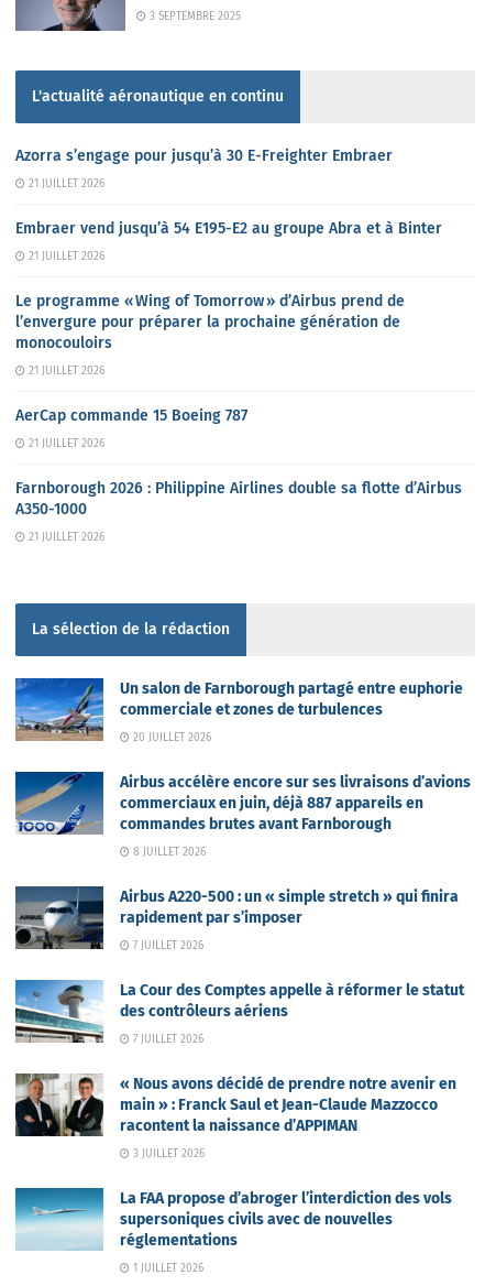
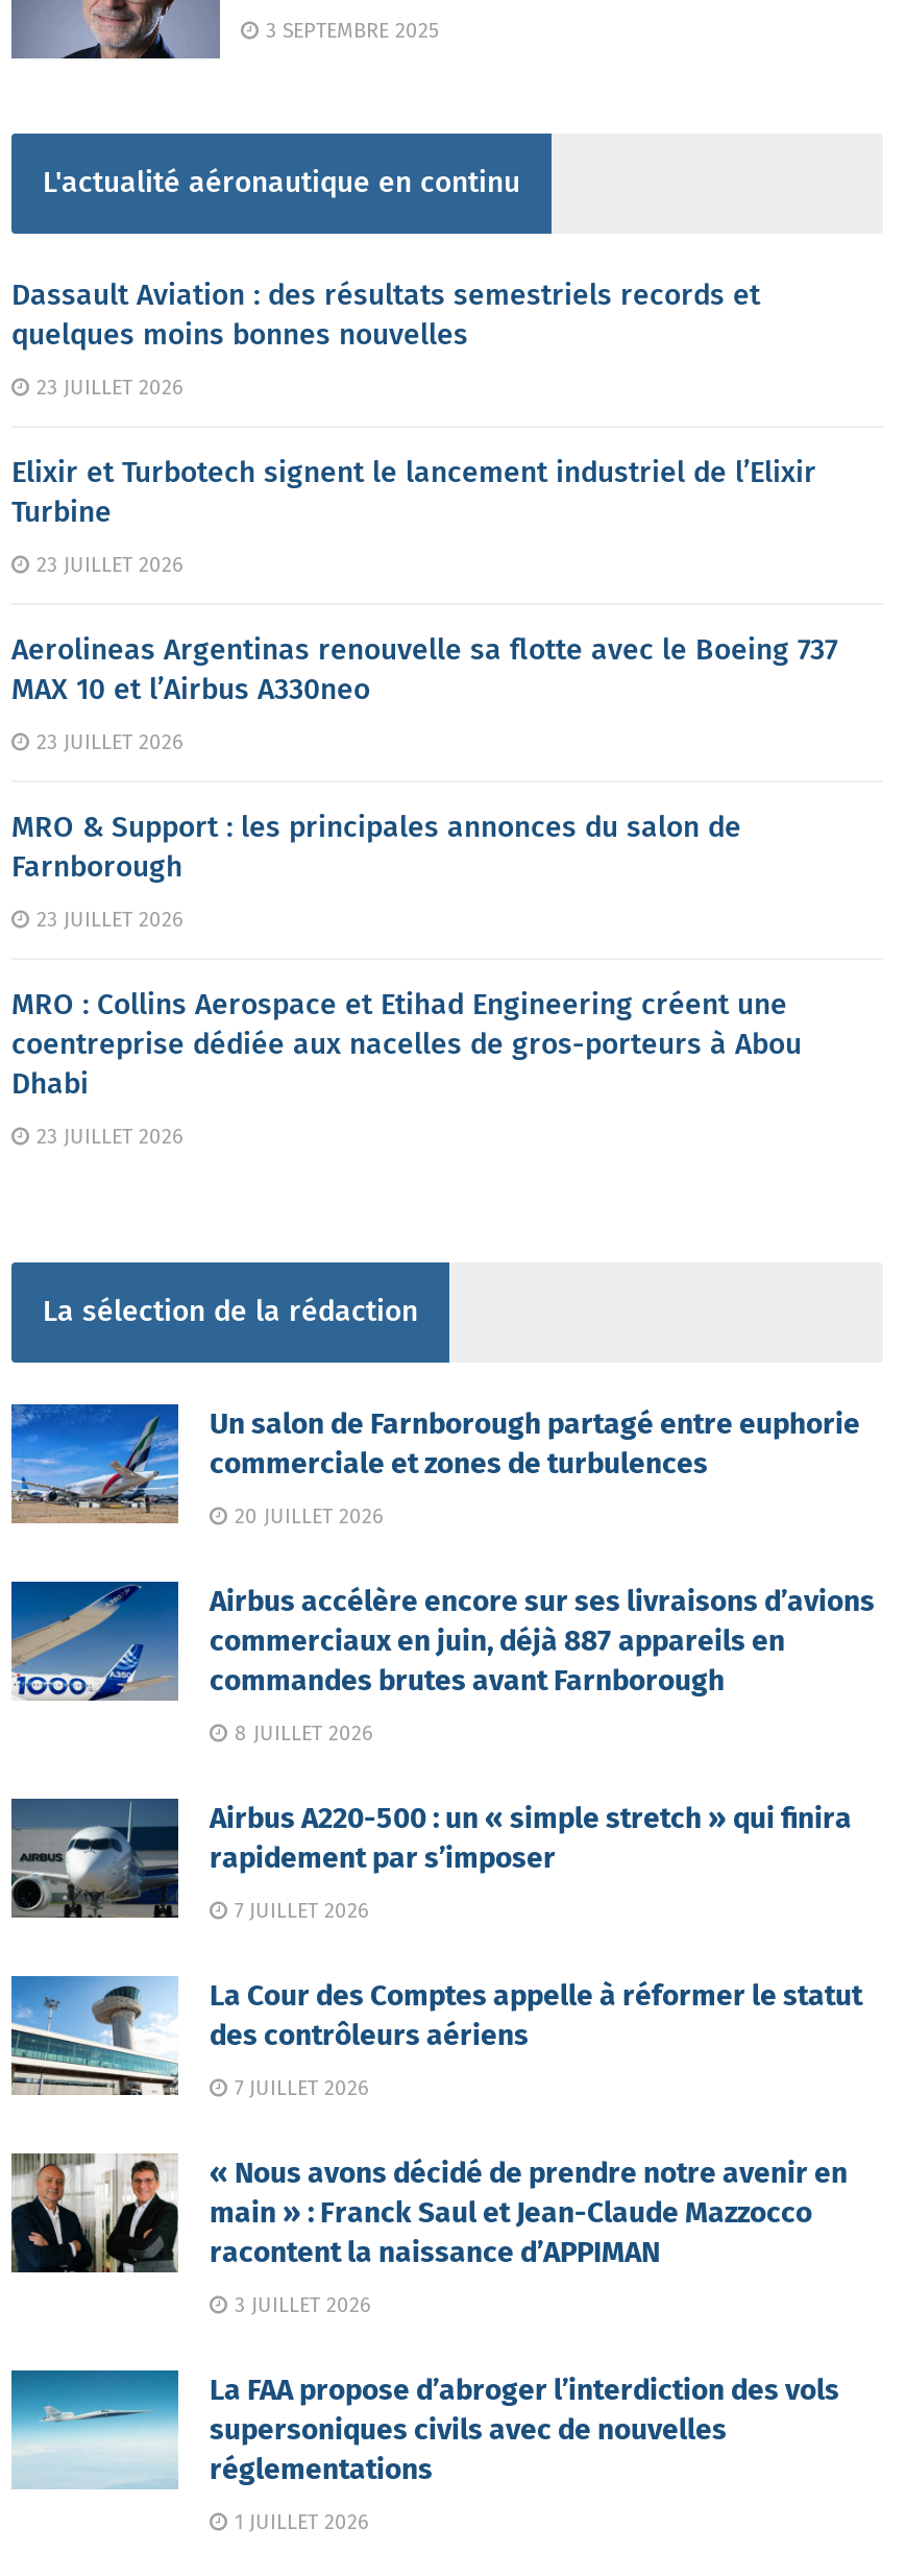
[15,146,393,165] Azorra s’engage pour jusqu’à 30 E-Freighter Embraer -> [11,276,760,352] Dassault Aviation : des résultats semestriels records et | quelques moins bonnes nouvelles
[25,177,104,190] 21 JUILLET 2026 -> [30,375,182,400] 23 JUILLET 2026
[15,219,442,237] Embraer vend jusqu’à 54 E195-E2 au groupe Abra et à Binter -> [11,454,816,529] Elixir et Turbotech signent le lancement industriel de l’Elixir | Turbine
[25,249,104,263] 21 JUILLET 2026 -> [30,552,182,577] 23 JUILLET 2026
[15,291,405,352] Le programme « Wing of Tomorrow » d’Airbus prend de | l’envergure pour préparer la prochaine génération de | monocouloirs -> [11,631,837,706] Aerolineas Argentinas renouvelle sa flotte avec le Boeing 737 | MAX 10 et l’Airbus A330neo
[25,364,104,377] 21 JUILLET 2026 -> [30,729,182,754] 23 JUILLET 2026
[15,406,247,424] AerCap commande 15 Boeing 787 -> [11,809,741,884] MRO & Support : les principales annonces du salon de | Farnborough
[25,437,104,450] 21 JUILLET 2026 -> [30,907,182,932] 23 JUILLET 2026
[15,478,462,518] Farnborough 2026 : Philippine Airlines double sa flotte d’Airbus | A350-1000 -> [11,986,802,1101] MRO : Collins Aerospace et Etihad Engineering créent une | coentreprise dédiée aux nacelles de gros-porteurs à Abou | Dhabi
[25,530,104,543] 21 JUILLET 2026 -> [30,1124,182,1149] 23 JUILLET 2026

